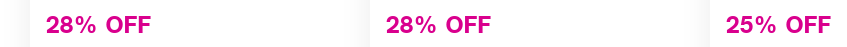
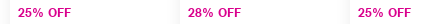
[46,11,151,39] 28% OFF -> [18,6,70,20] 25% OFF

